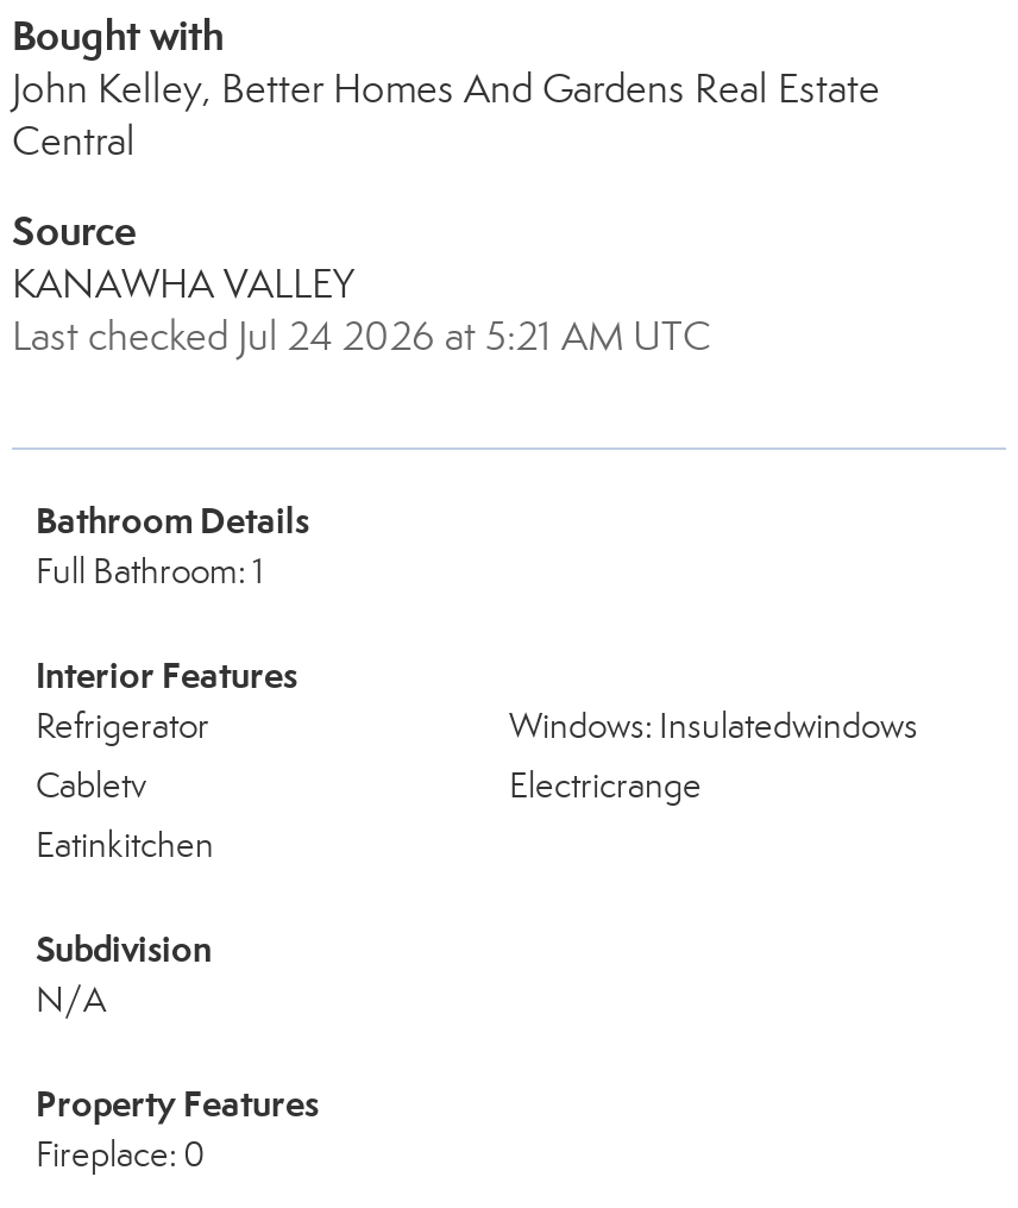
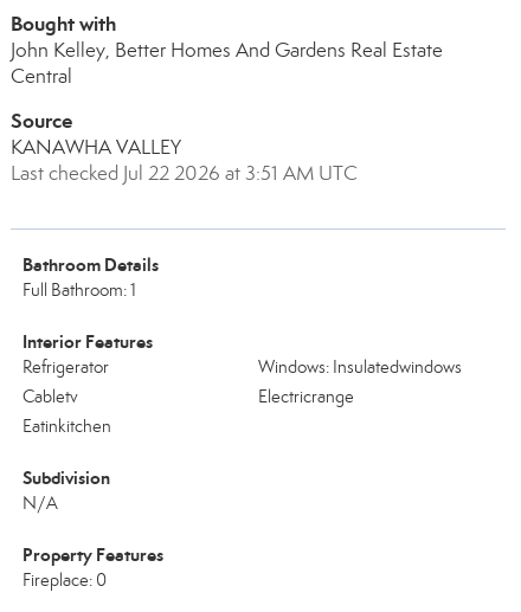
[12,312,711,362] Last checked Jul 24 2026 at 5:21 AM UTC -> [11,161,358,186] Last checked Jul 22 2026 at 3:51 AM UTC

